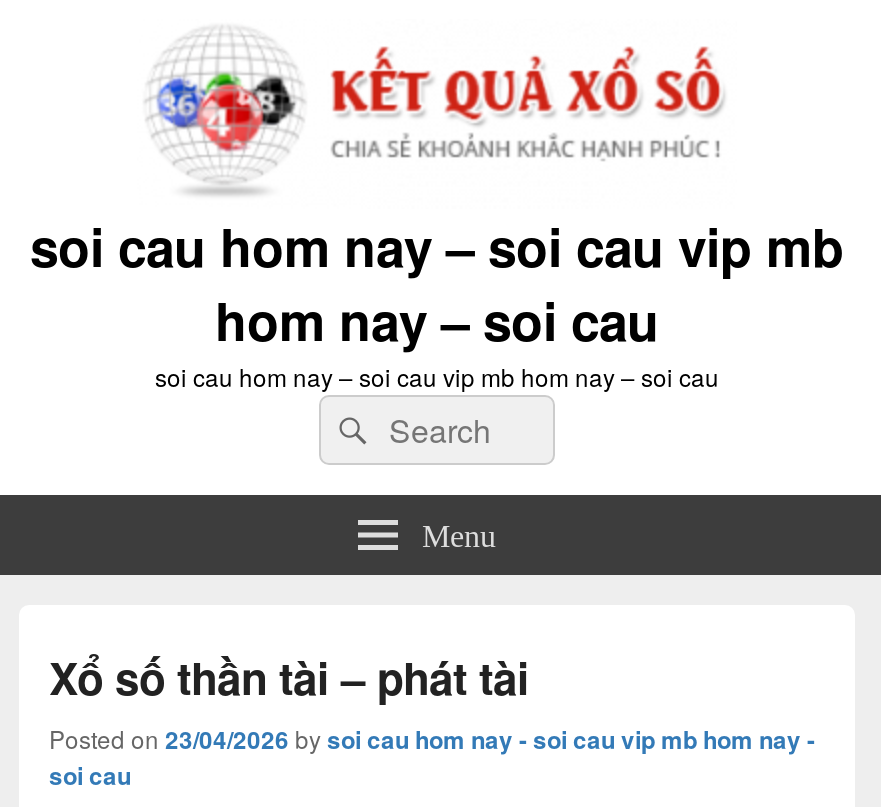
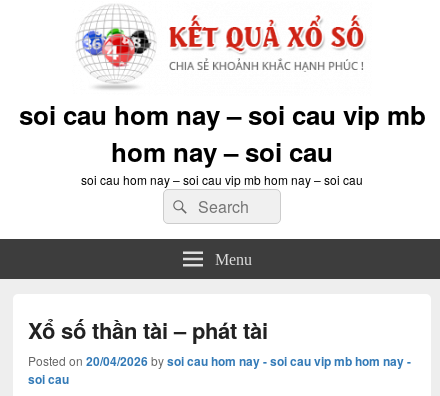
[49,721,815,757] Posted on 23/04/2026 by soi cau hom nay - soi cau vip mb hom nay - -> [28,352,411,370] Posted on 20/04/2026 by soi cau hom nay - soi cau vip mb hom nay -

